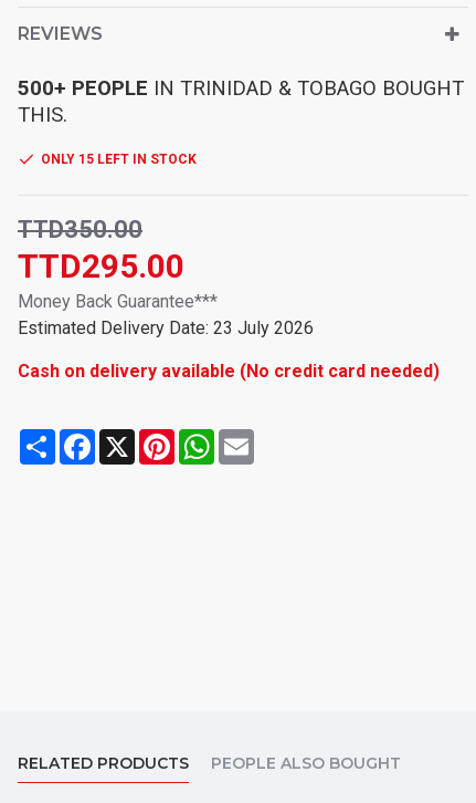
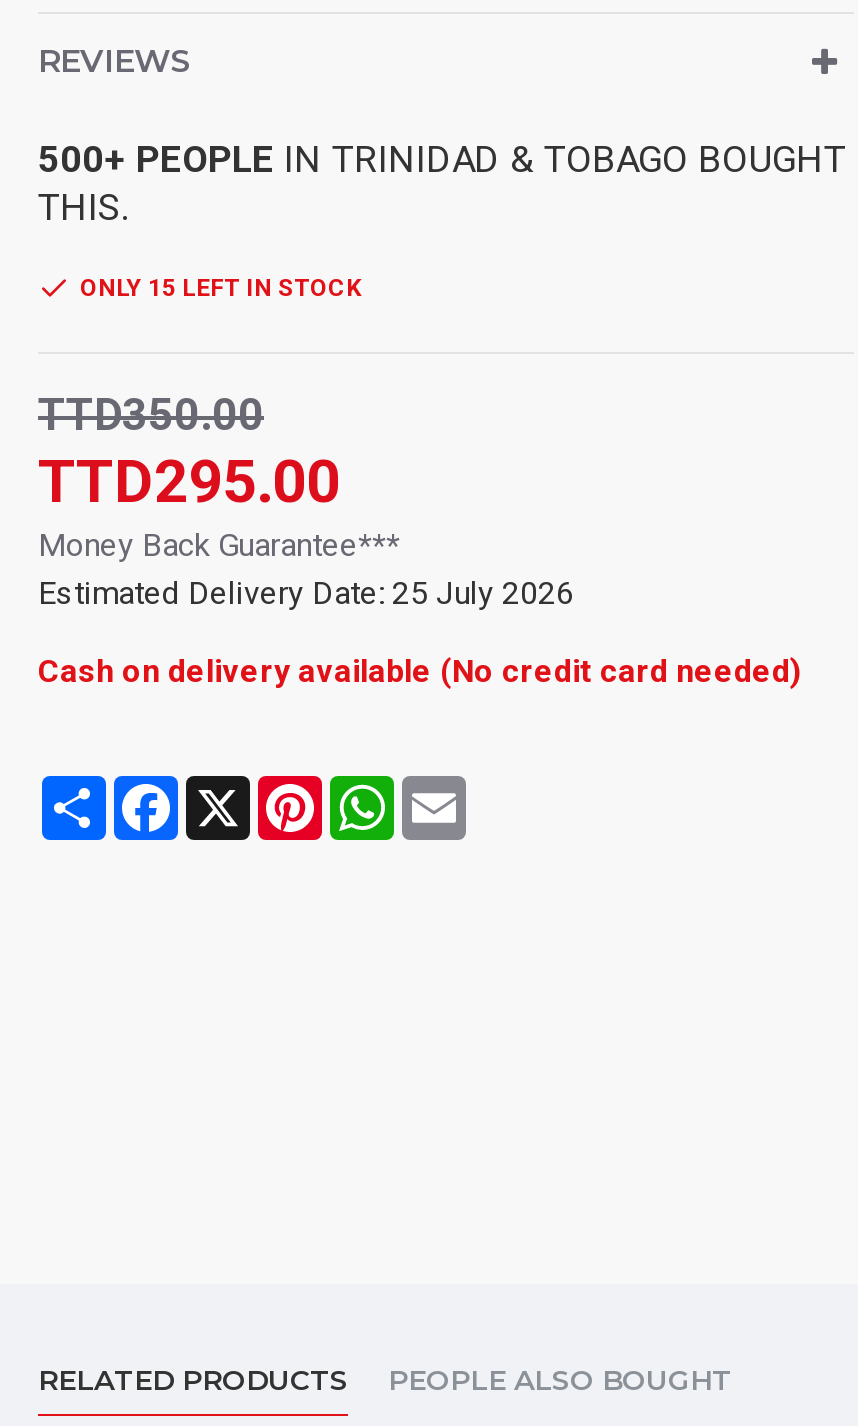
[18,317,314,338] Estimated Delivery Date: 23 July 2026 -> [38,574,574,612] Estimated Delivery Date: 25 July 2026

